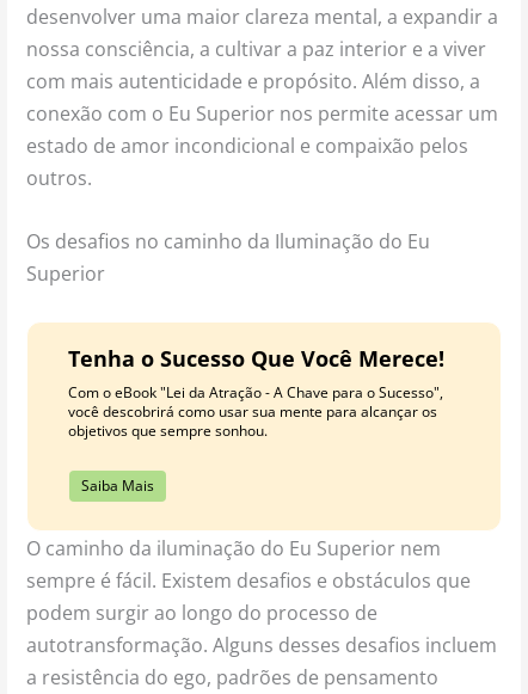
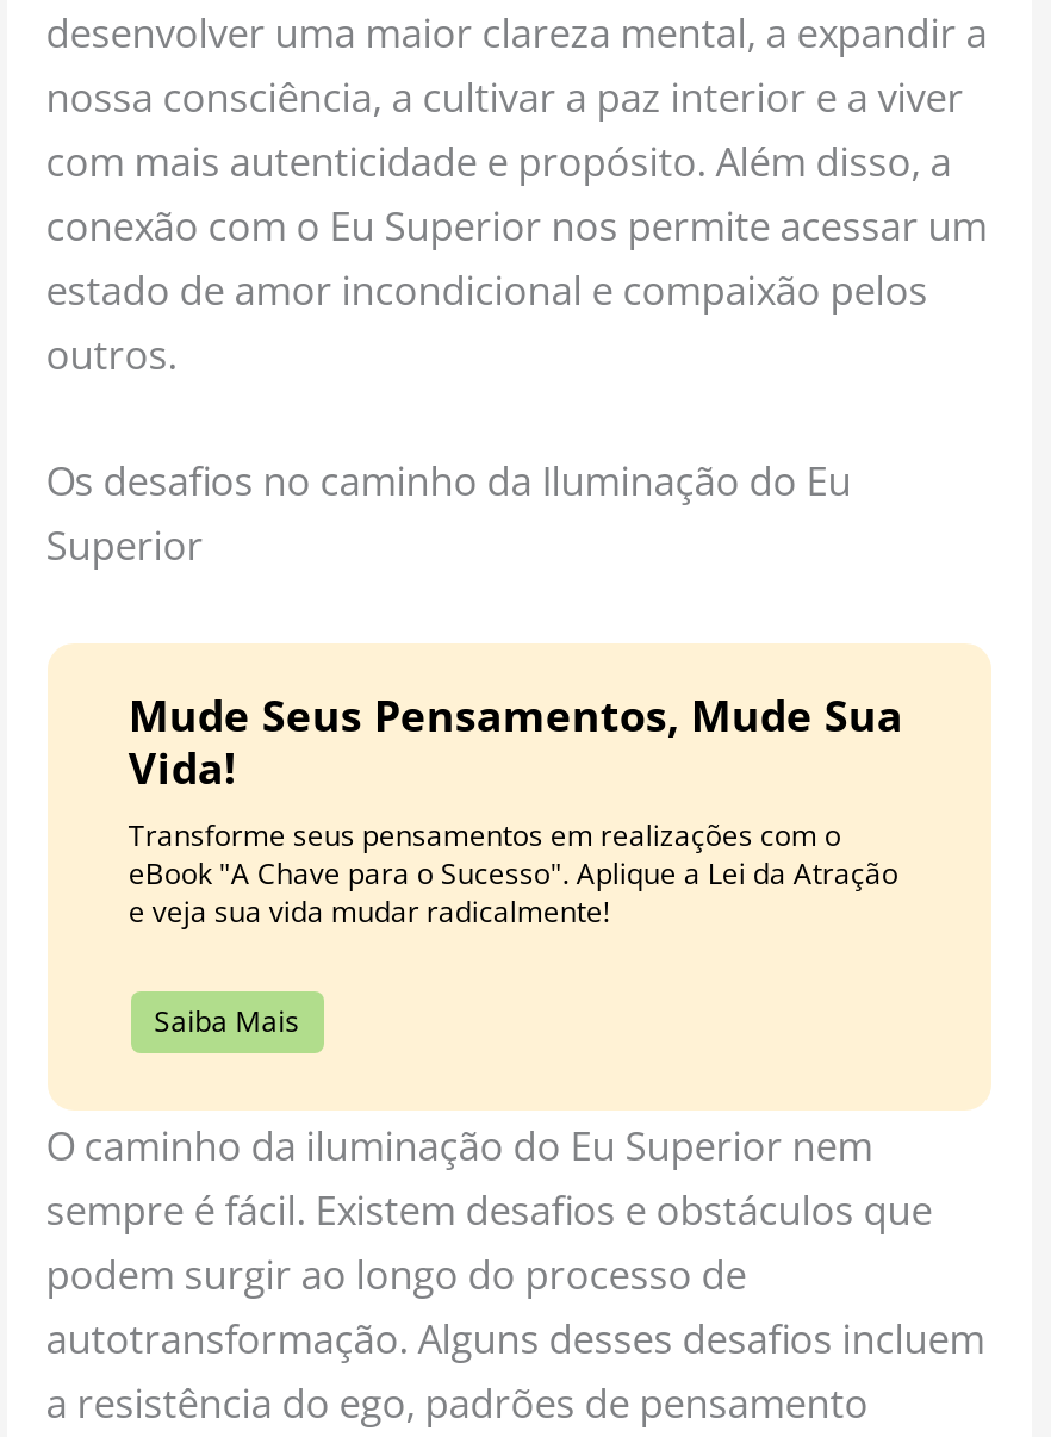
[68,344,444,441] Tenha o Sucesso Que Você Merece! | Com o eBook "Lei da Atração - A Chave para o Sucesso", | você descobrirá como usar sua mente para alcançar os | objetivos que sempre sonhou. -> [128,686,903,932] Mude Seus Pensamentos, Mude Sua | Vida! | Transforme seus pensamentos em realizações com o | eBook "A Chave para o Sucesso". Aplique a Lei da Atração | e veja sua vida mudar radicalmente!

